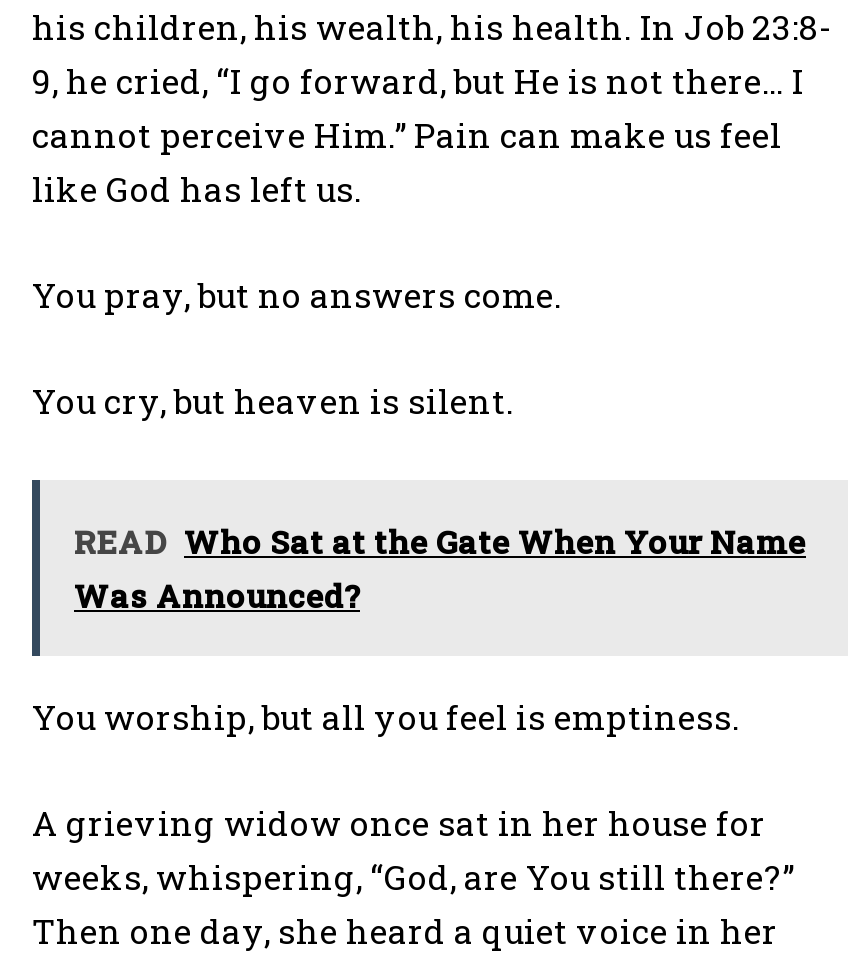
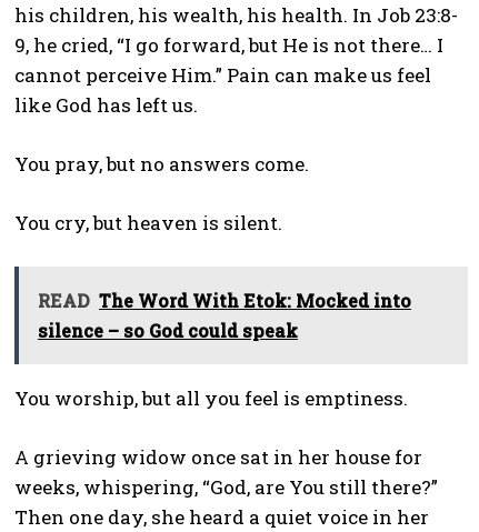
[74,520,806,616] READ Who Sat at the Gate When Your Name | Was Announced? -> [38,289,411,342] READ The Word With Etok: Mocked into | silence – so God could speak

